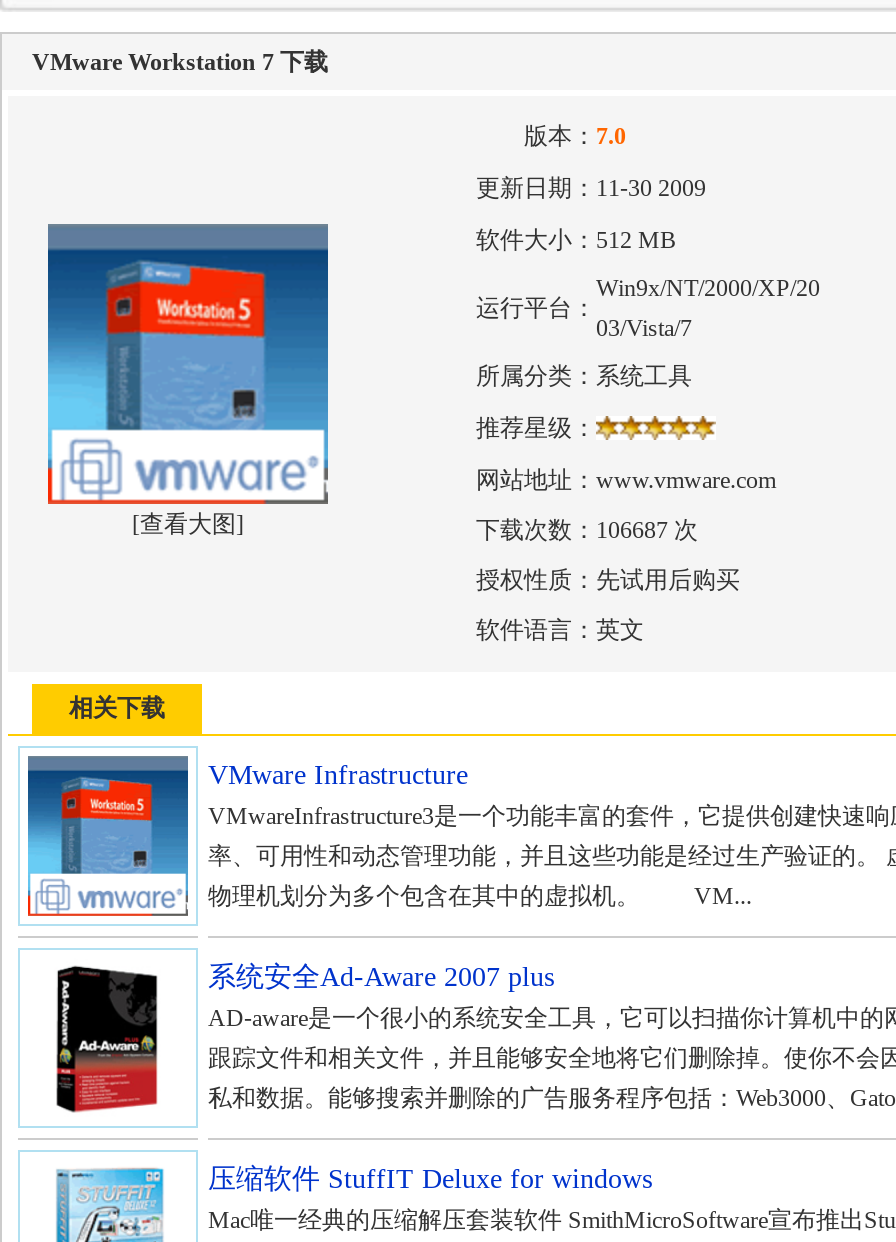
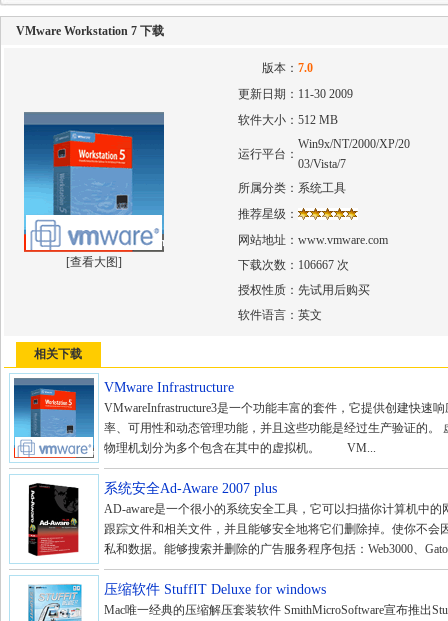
[476,516,698,544] 下载次数：106687 次 -> [238,258,349,272] 下载次数：106667 次

